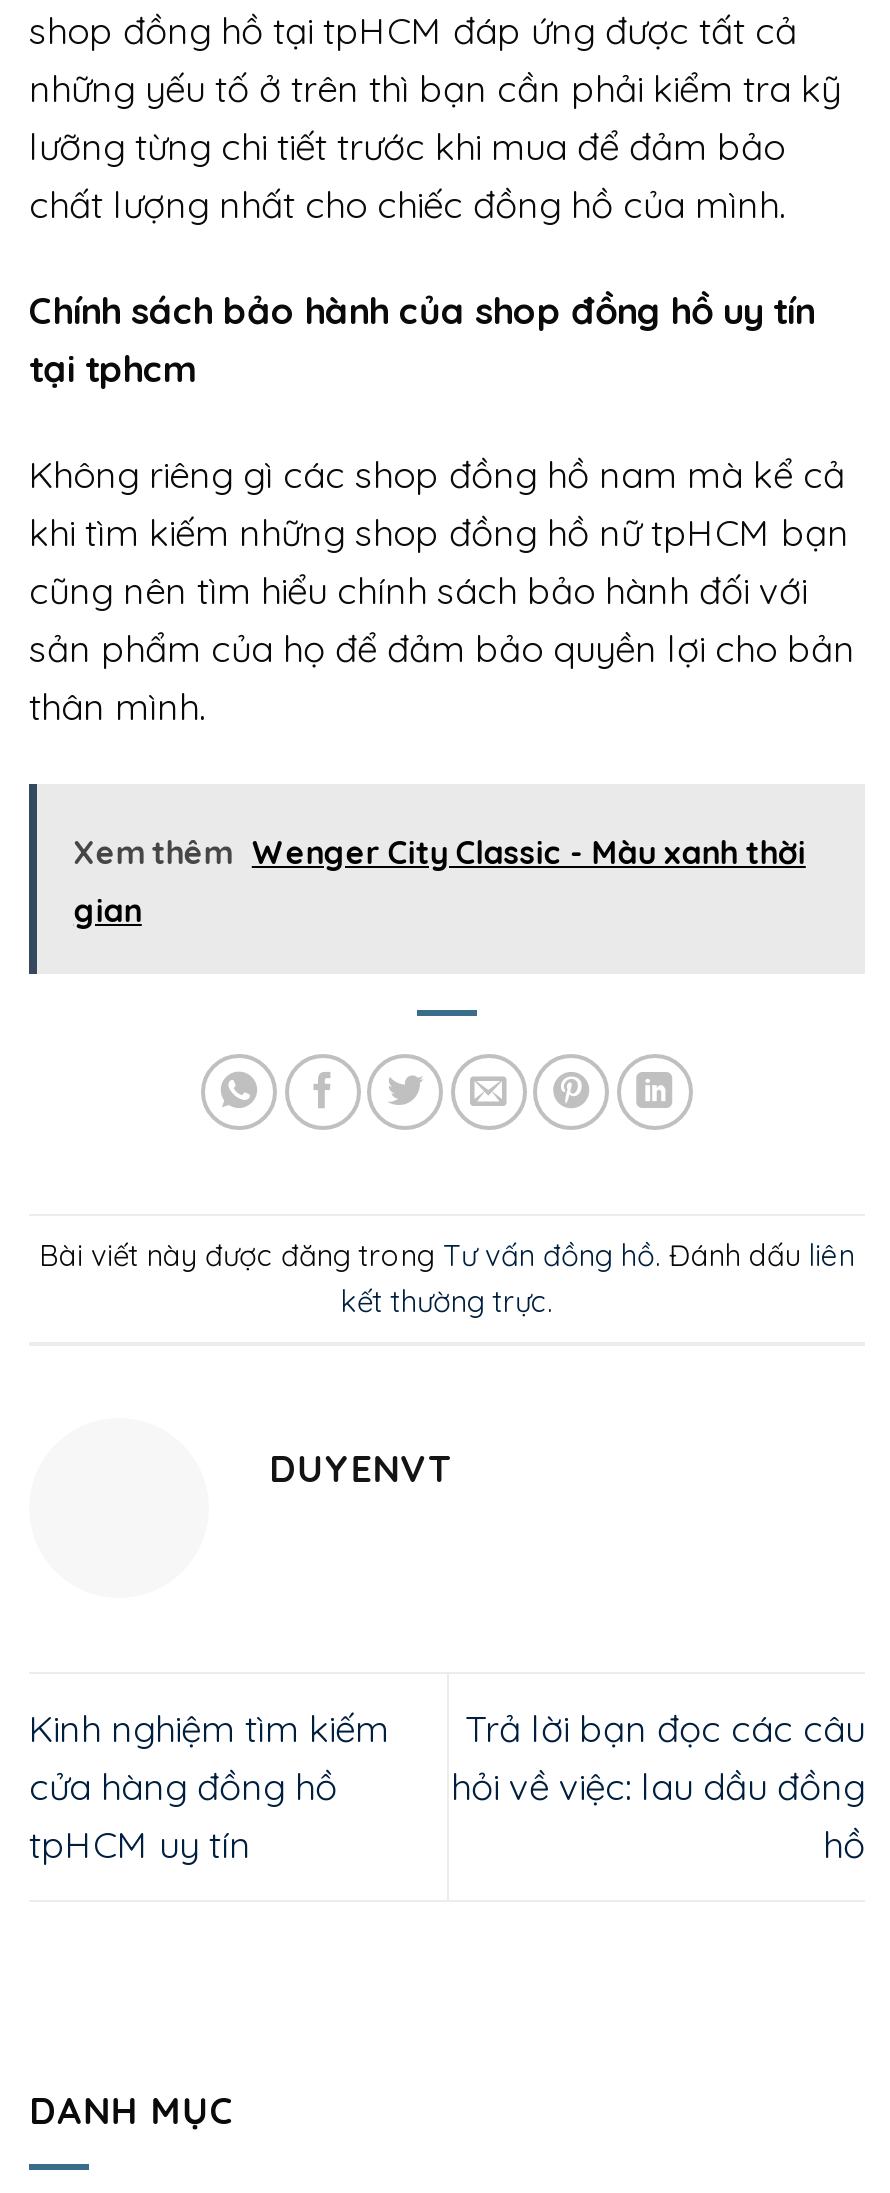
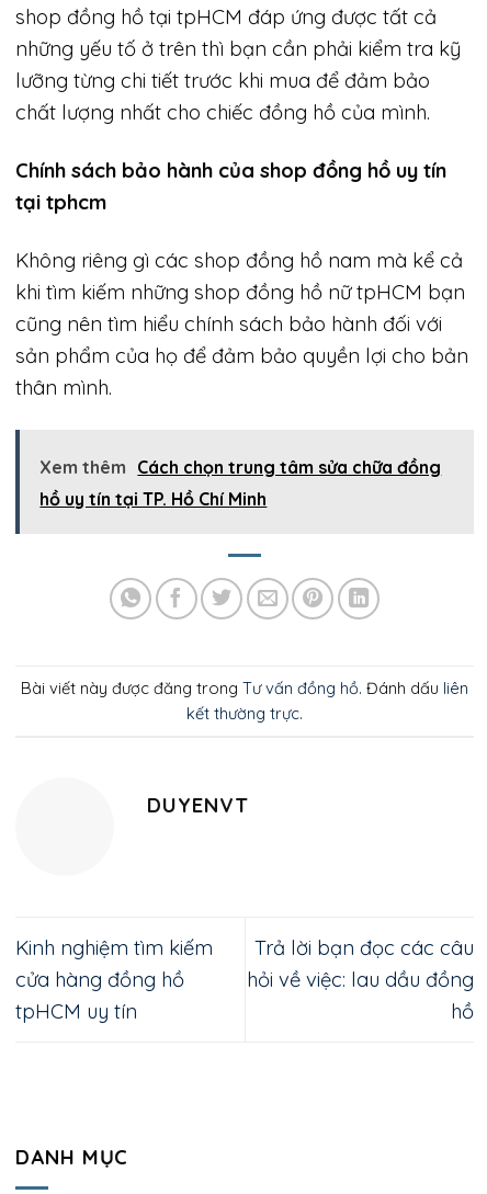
[74,831,806,929] Xem thêm Wenger City Classic - Màu xanh thời | gian -> [40,456,441,509] Xem thêm Cách chọn trung tâm sửa chữa đồng | hồ uy tín tại TP. Hồ Chí Minh

